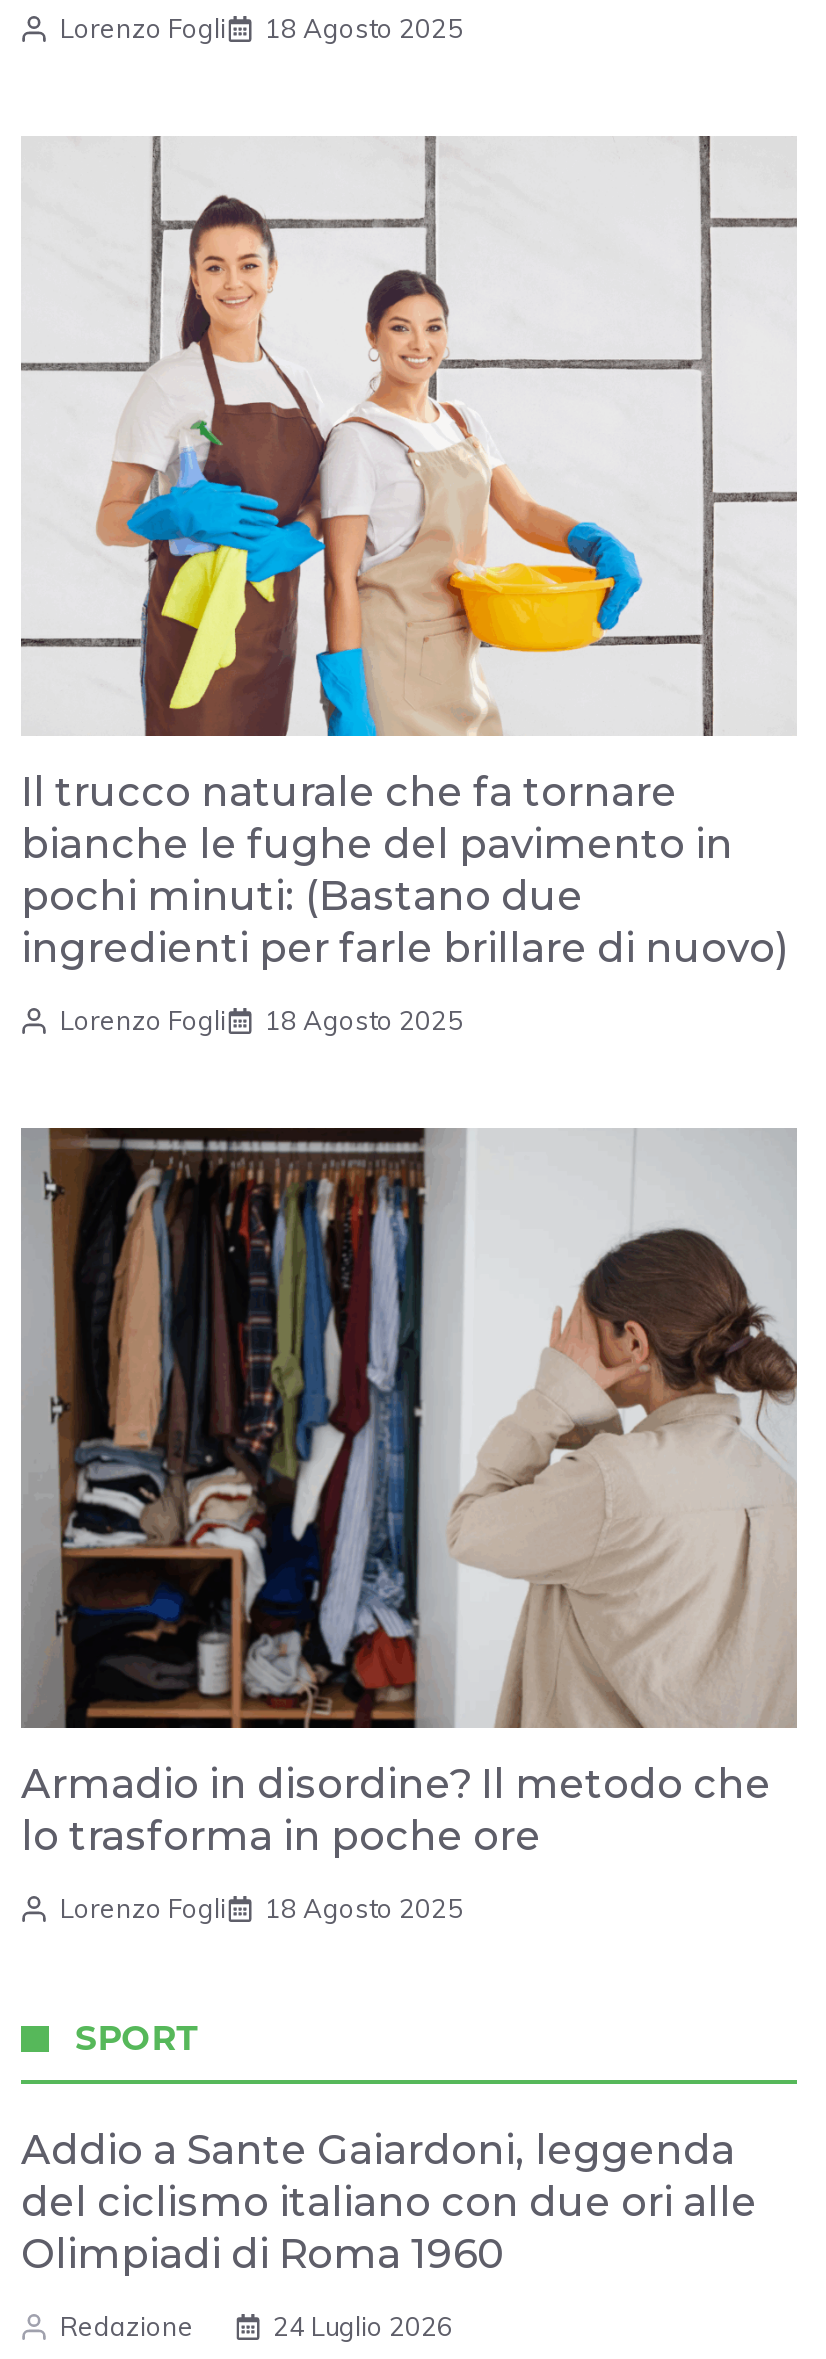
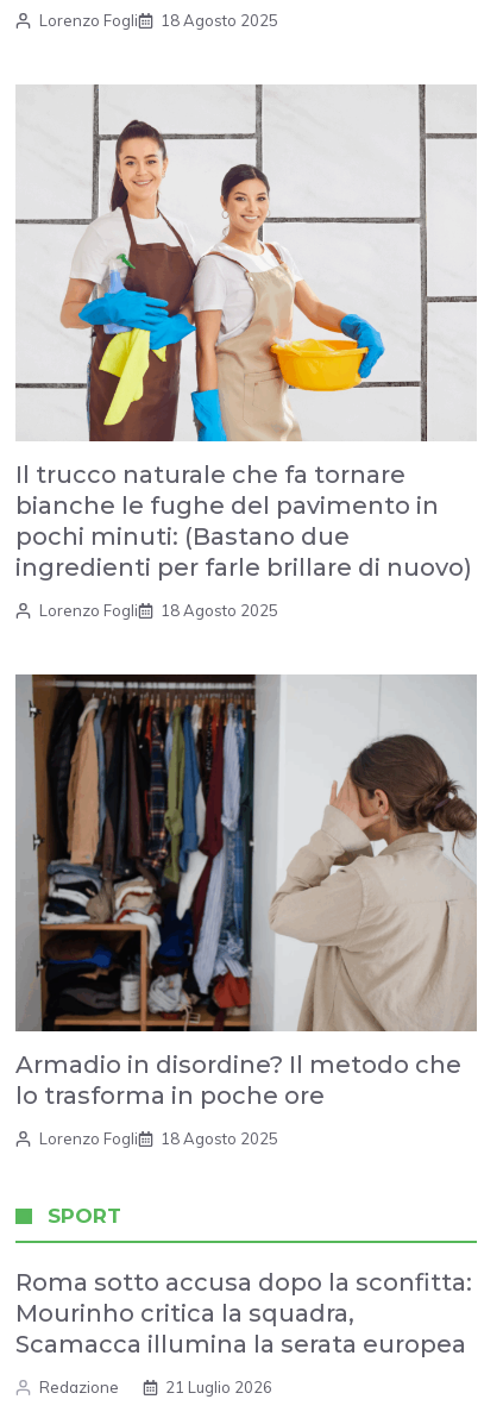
[21,2127,757,2279] Addio a Sante Gaiardoni, leggenda | del ciclismo italiano con due ori alle | Olimpiadi di Roma 1960 -> [15,1269,472,1359] Roma sotto accusa dopo la sconfitta: | Mourinho critica la squadra, | Scamacca illumina la serata europea
[273,2311,453,2343] 24 Luglio 2026 -> [165,1378,272,1397] 21 Luglio 2026

